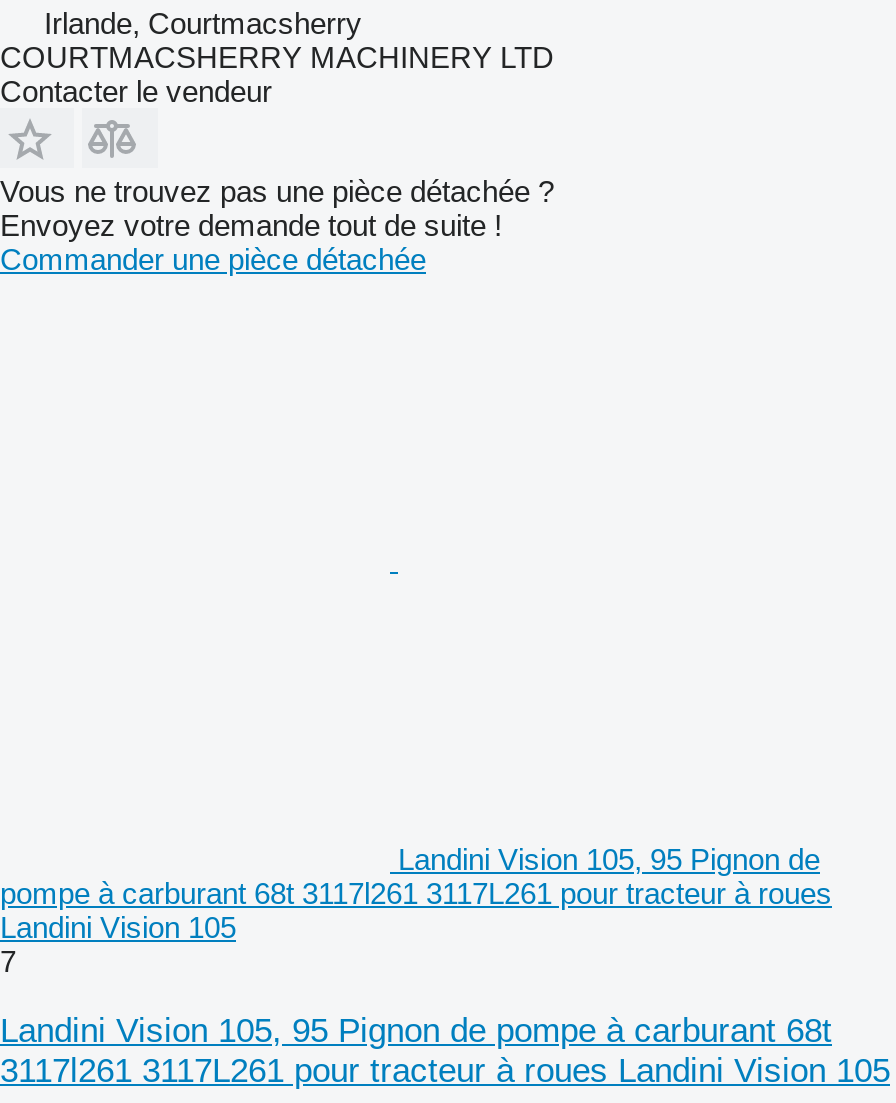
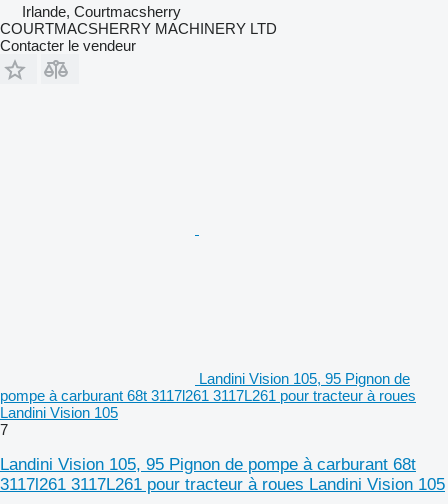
[0,174,554,276] Vous ne trouvez pas une pièce détachée ? | Envoyez votre demande tout de suite ! | Commander une pièce détachée -> none

